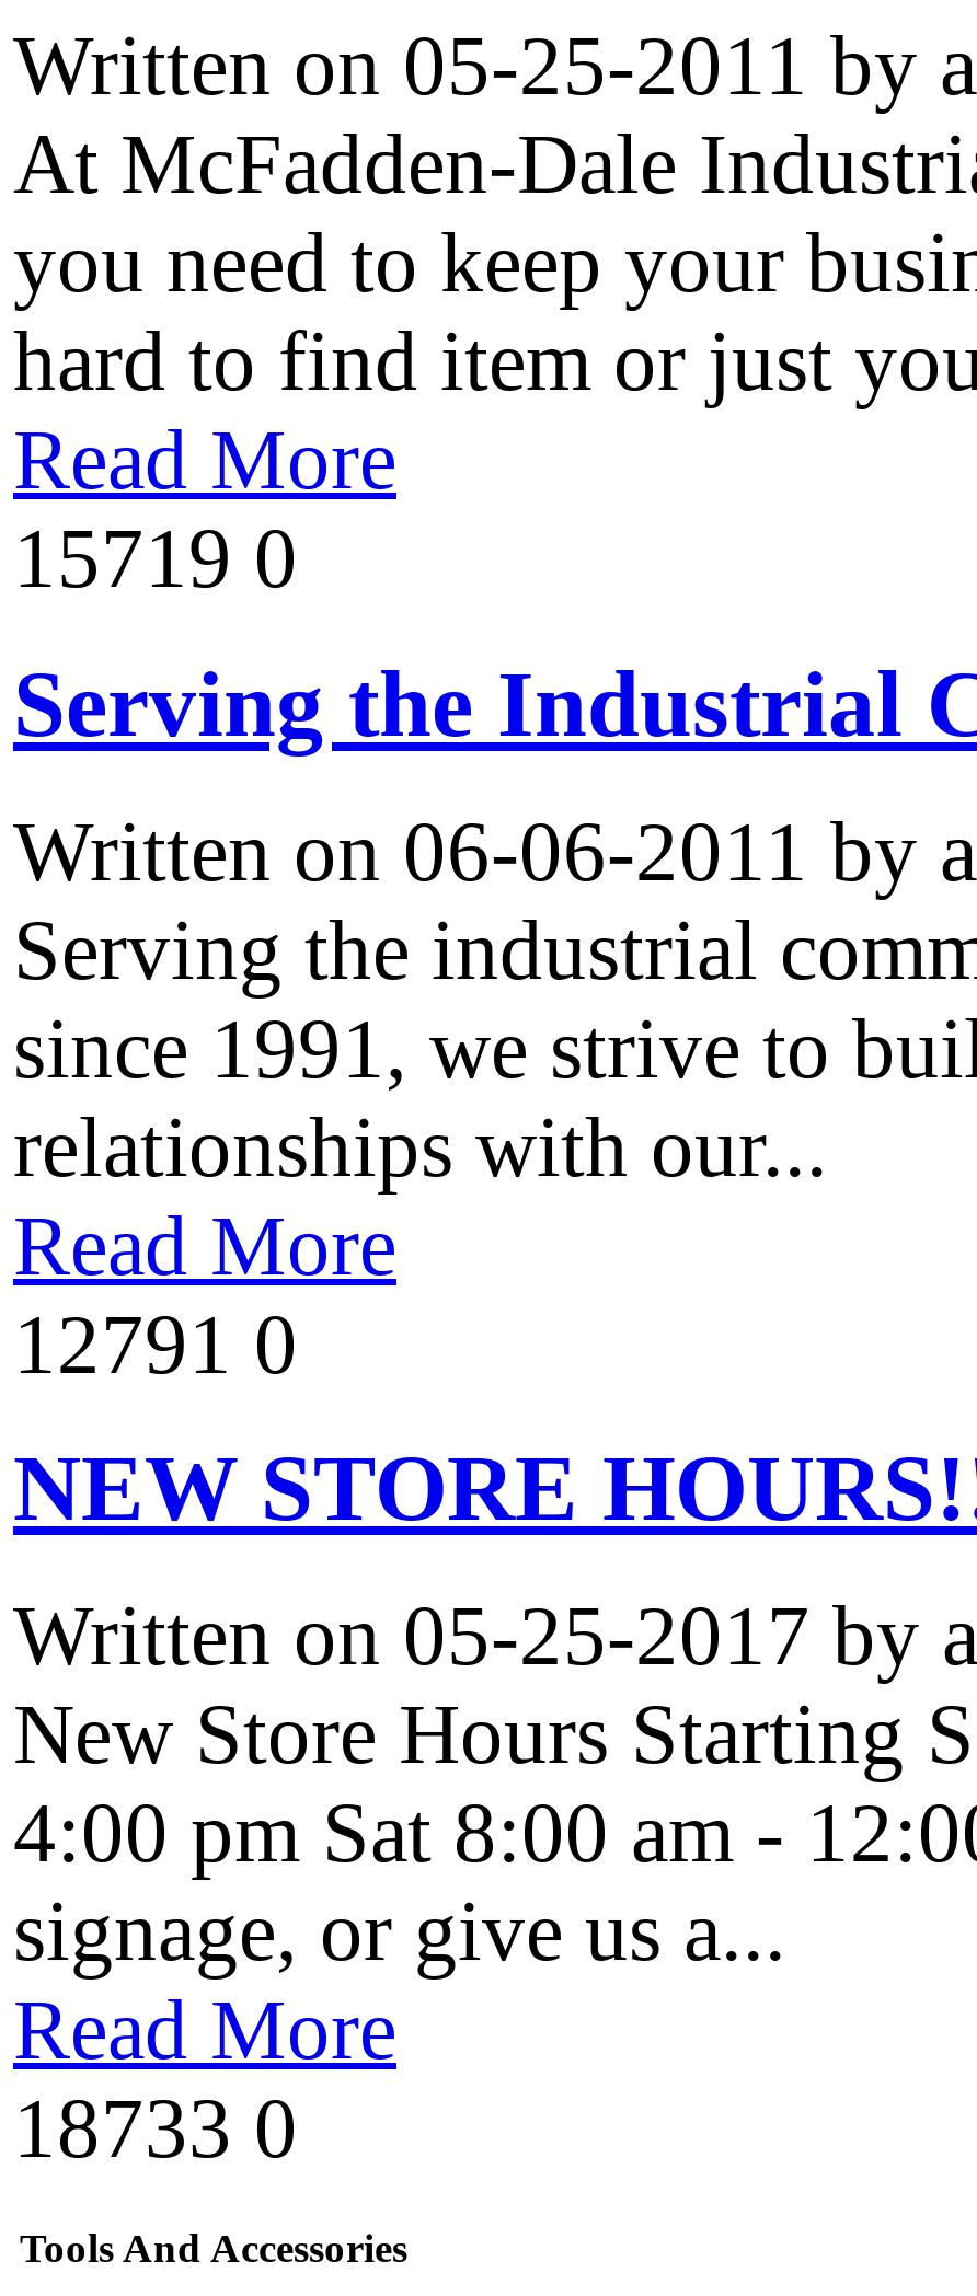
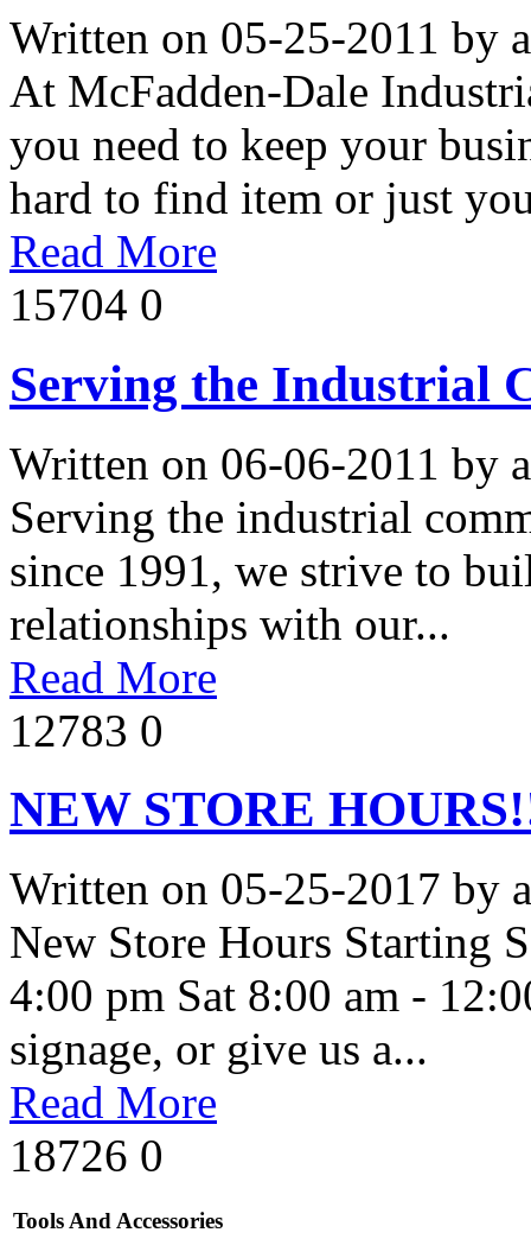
[13,510,298,604] 15719 0 -> [9,279,164,330] 15704 0
[13,1295,298,1389] 12791 0 -> [9,704,164,755] 12783 0
[13,2081,298,2175] 18733 0 -> [9,1130,164,1181] 18726 0

